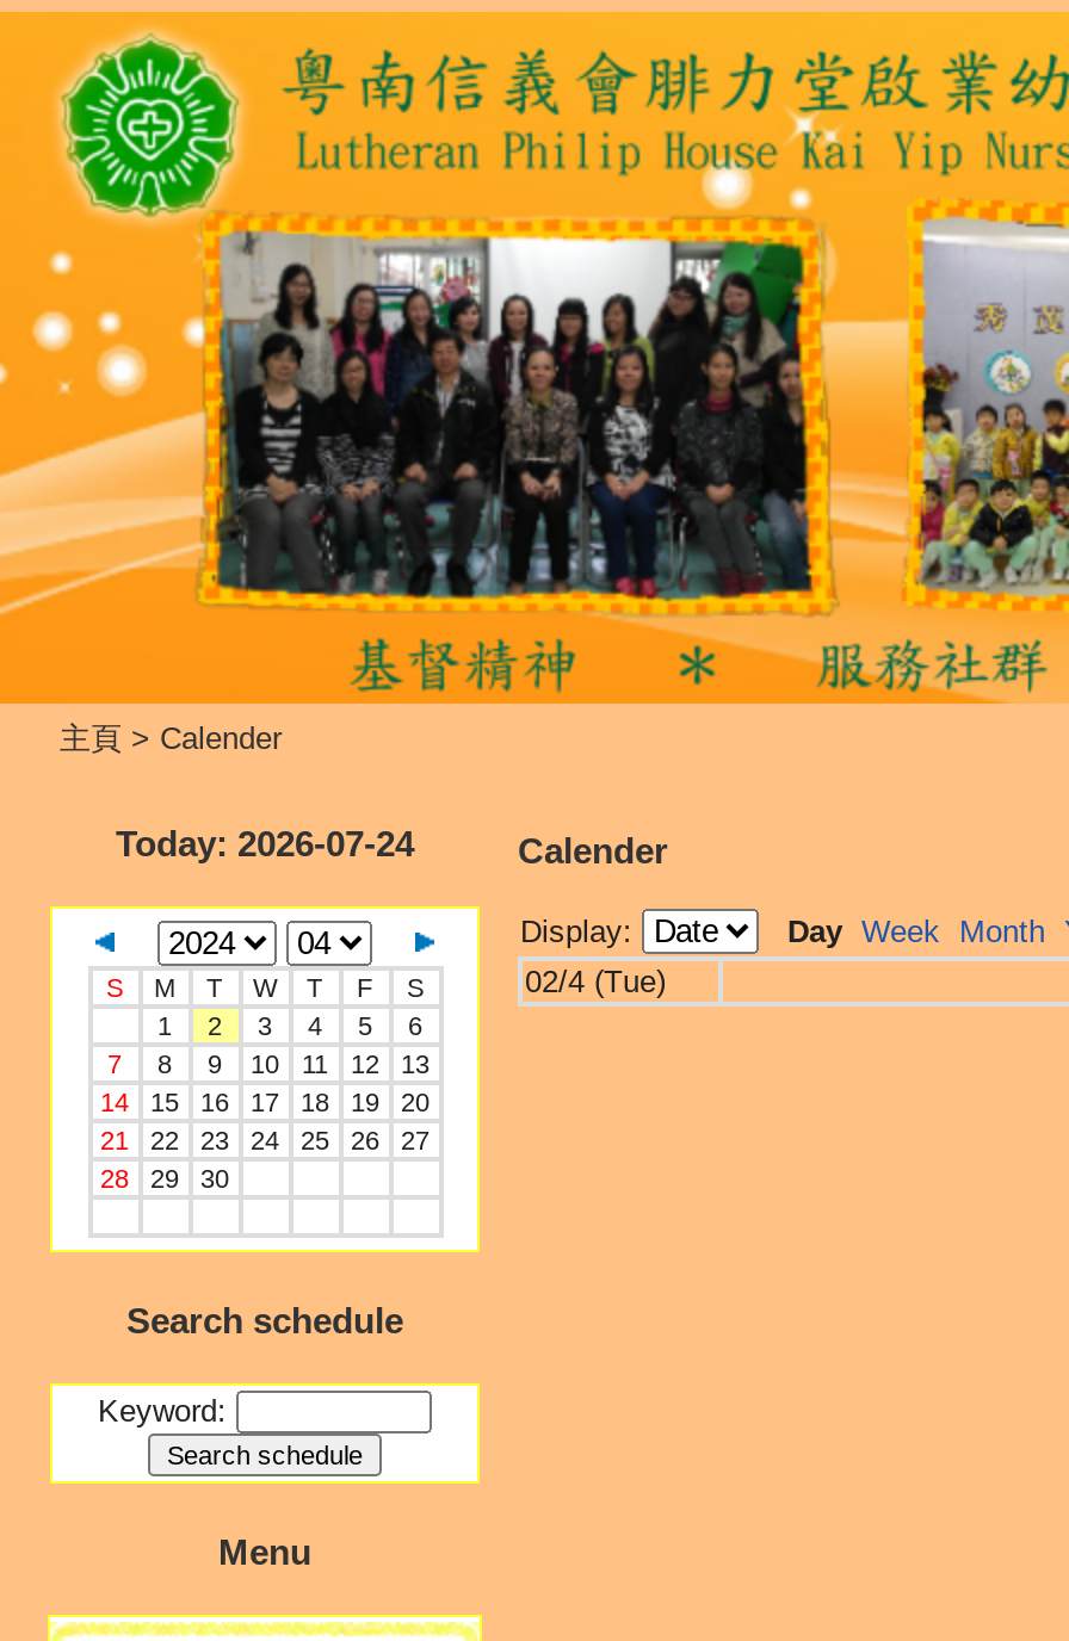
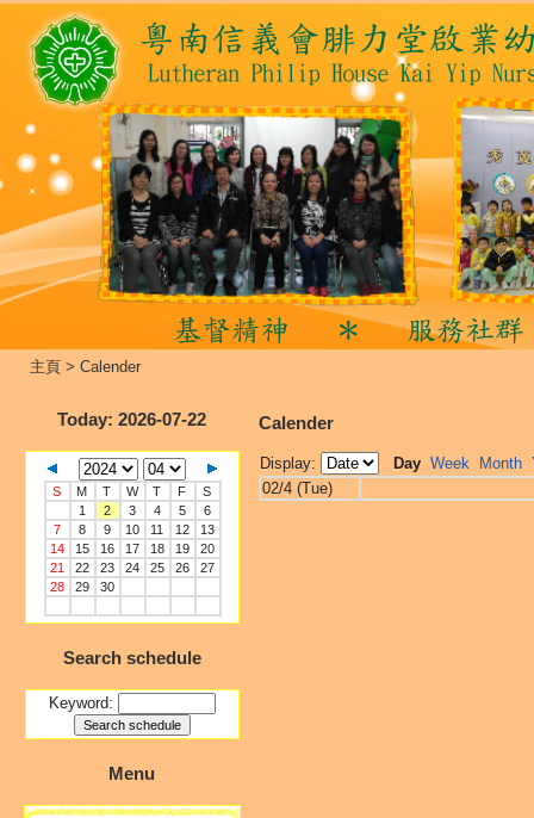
[116,823,414,863] Today: 2026-07-24 -> [58,409,207,429] Today: 2026-07-22

